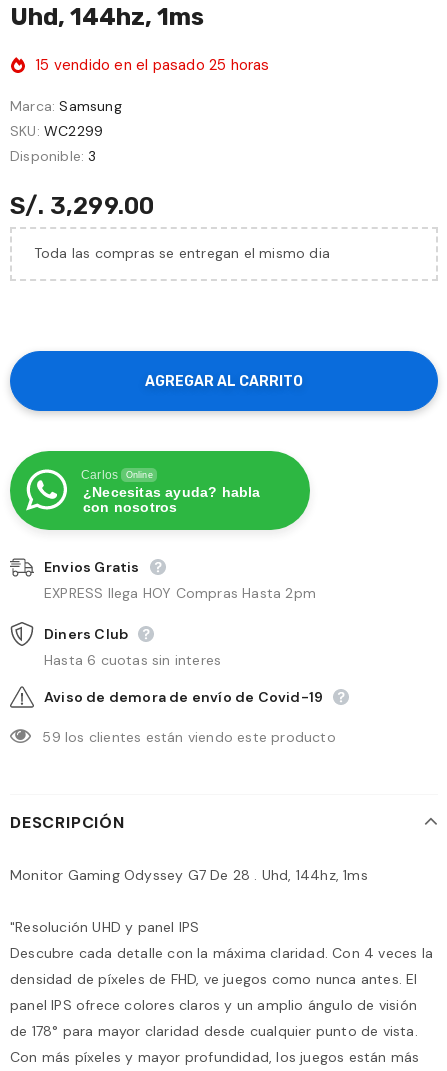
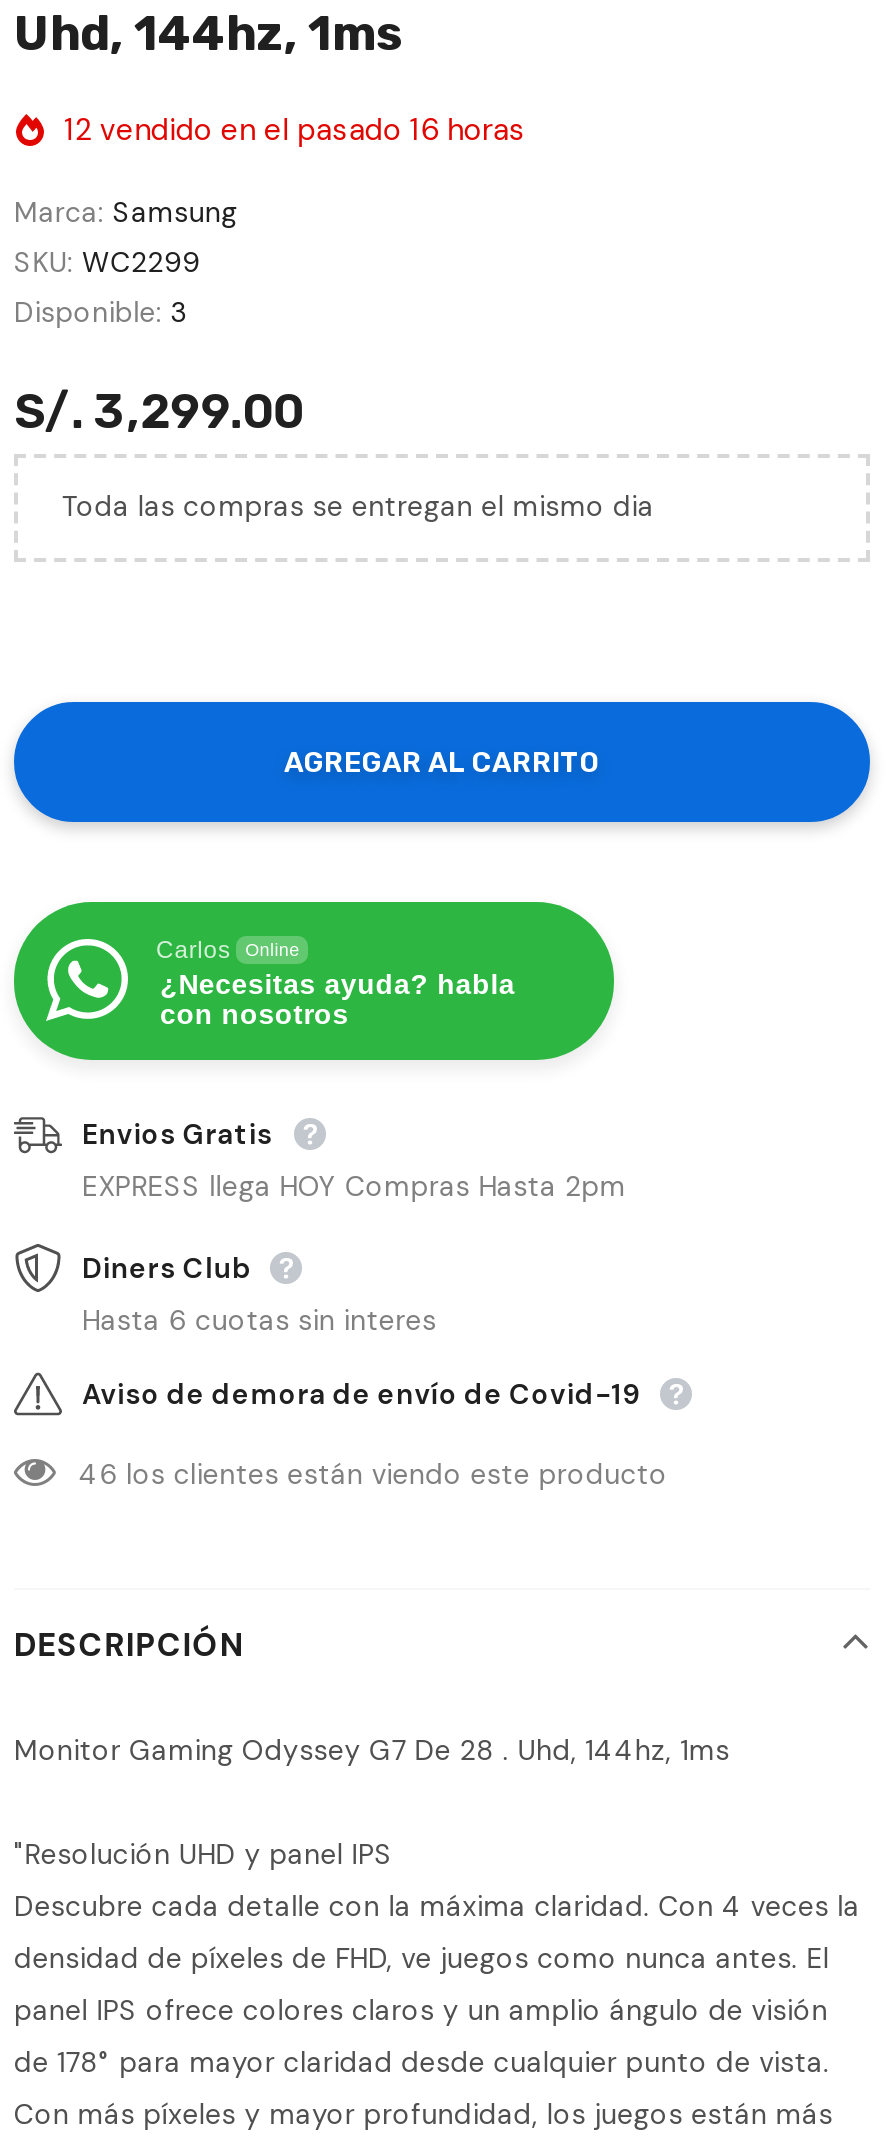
[35,55,270,75] 15 vendido en el pasado 25 horas -> [64,110,525,150] 12 vendido en el pasado 16 horas
[42,727,336,745] 59 los clientes están viendo este producto -> [79,1455,668,1491] 46 los clientes están viendo este producto

